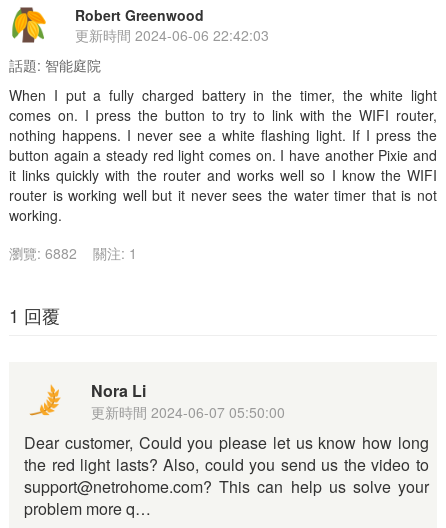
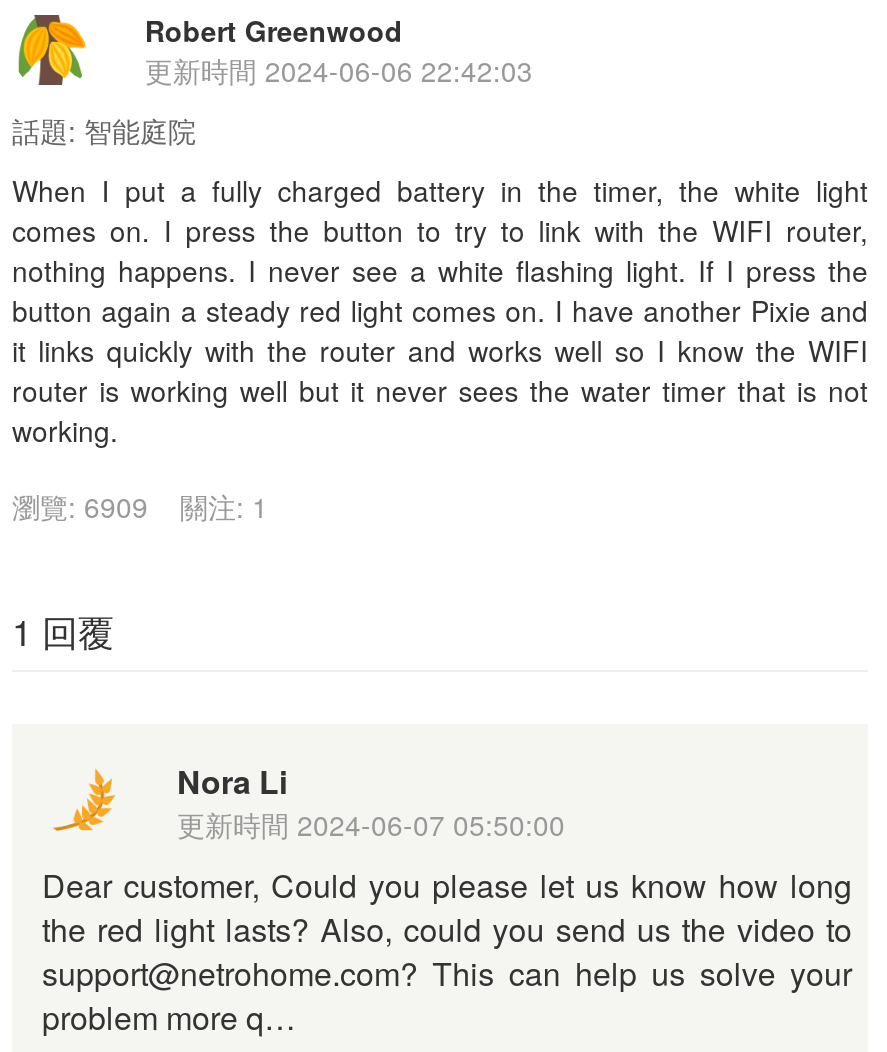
[9,243,137,263] 瀏覽: 6882 關注: 1 -> [12,486,268,526] 瀏覽: 6909 關注: 1

